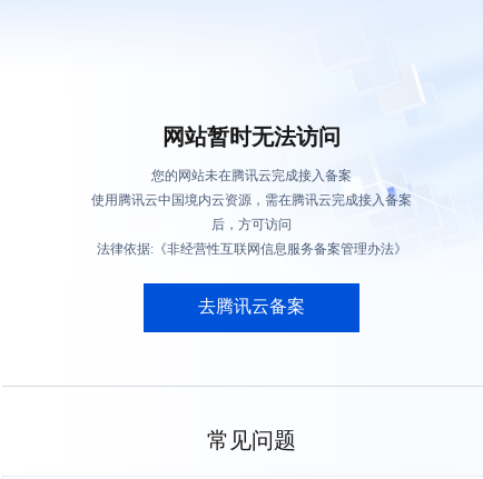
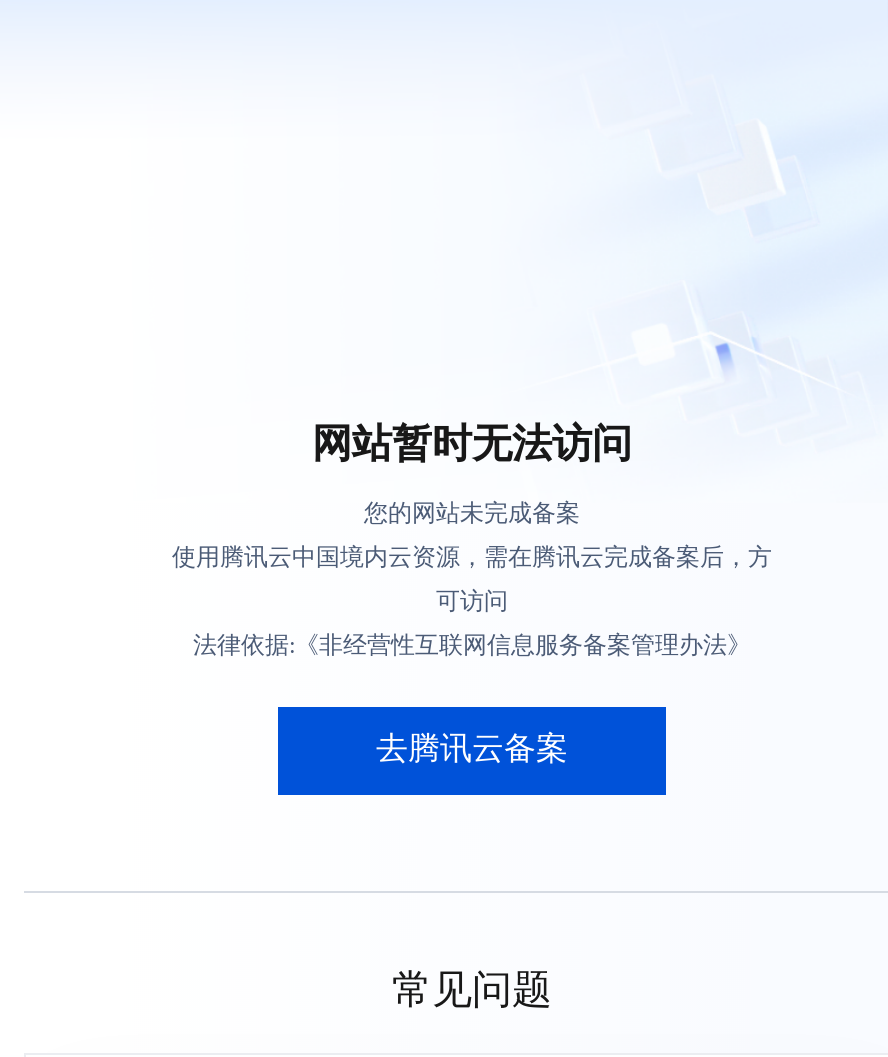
[151,167,352,183] 您的网站未在腾讯云完成接入备案 -> [364,498,580,526] 您的网站未完成备案
[91,192,412,207] 使用腾讯云中国境内云资源，需在腾讯云完成接入备案 -> [172,542,772,570] 使用腾讯云中国境内云资源，需在腾讯云完成备案后，方
[211,216,292,232] 后，方可访问 -> [436,586,508,614] 可访问

